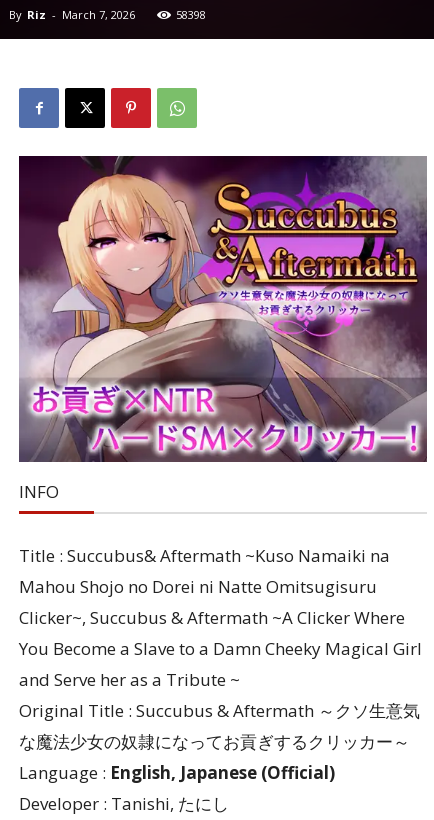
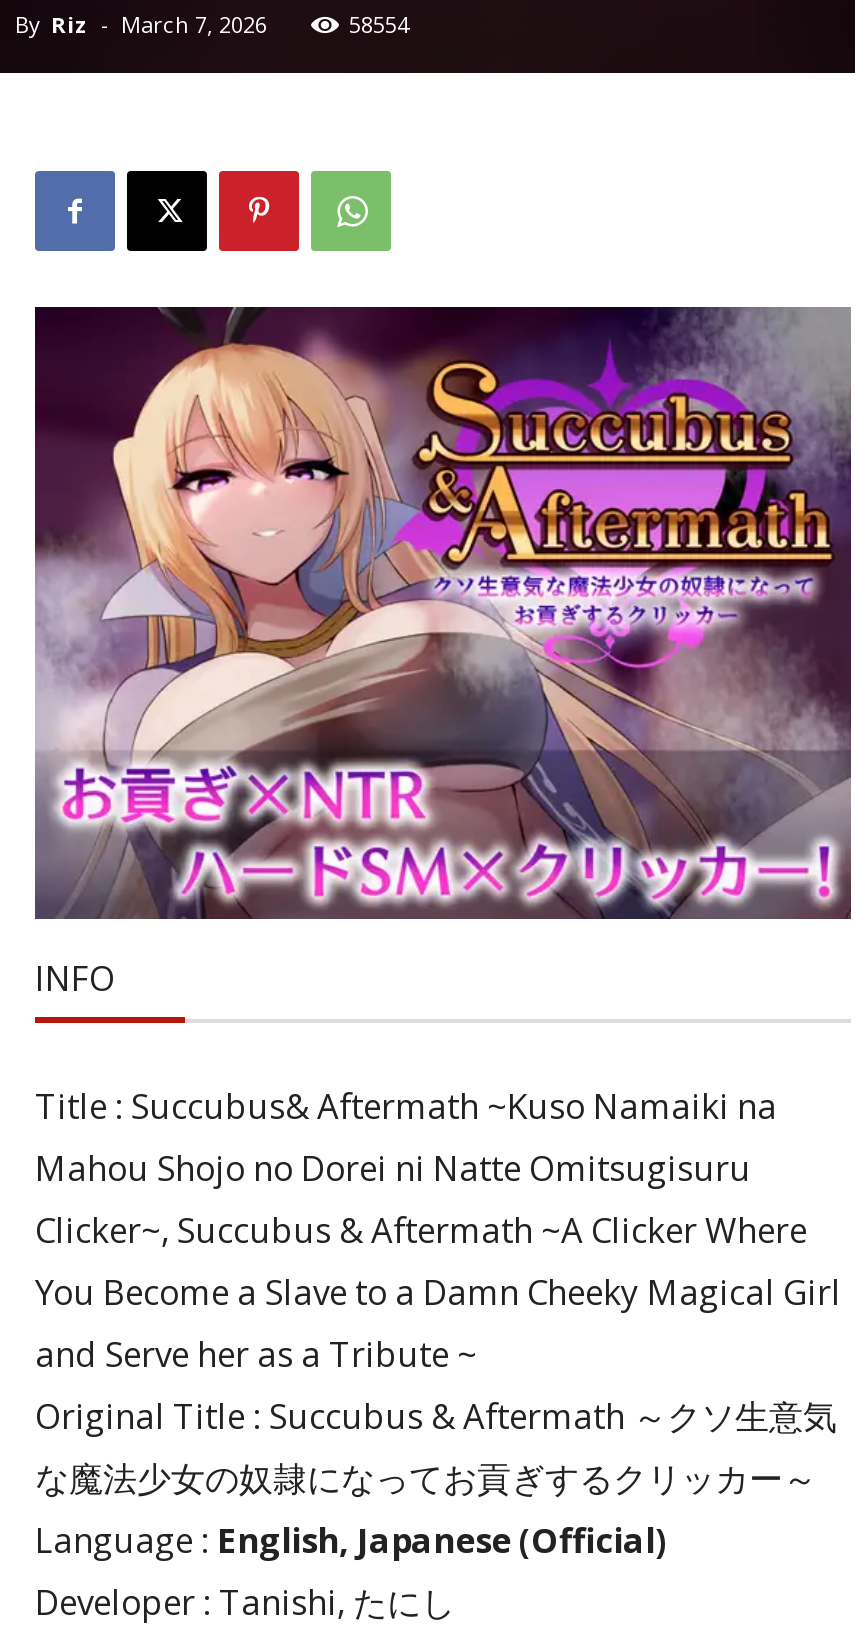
[176,7,206,22] 58398 -> [349,9,409,39] 58554

